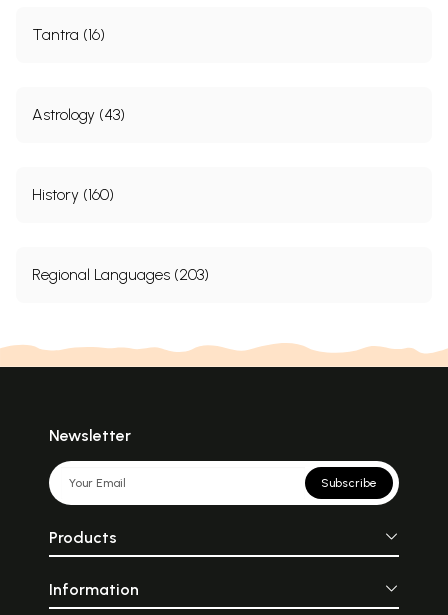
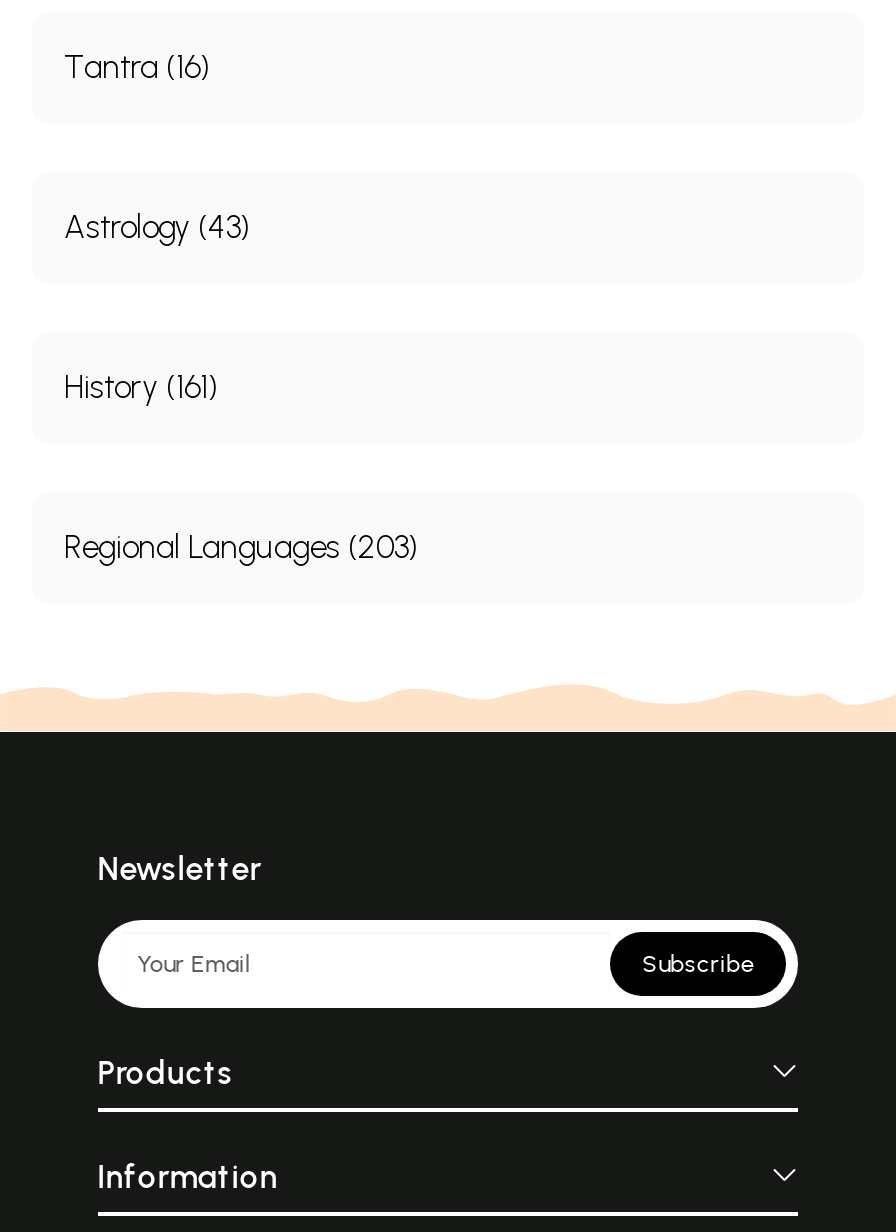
[32,185,114,204] History (160) -> [64,368,218,406] History (161)

